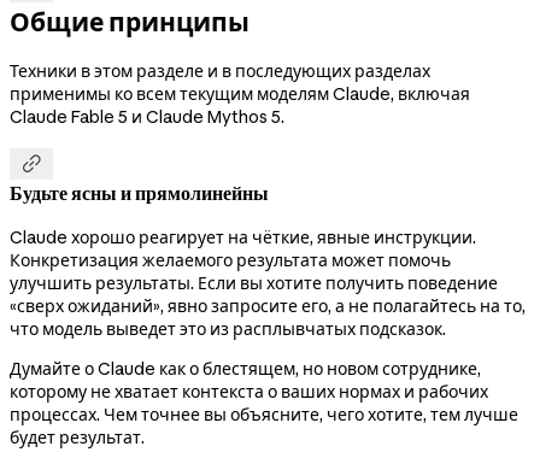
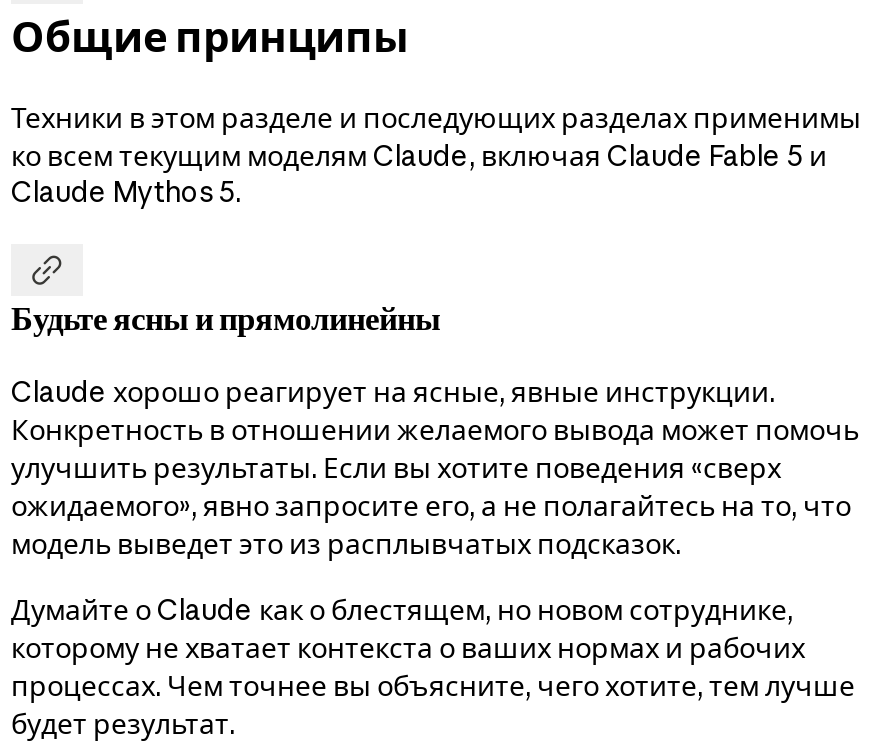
[10,61,470,128] Техники в этом разделе и в последующих разделах | применимы ко всем текущим моделям Claude, включая | Claude Fable 5 и Claude Mythos 5. -> [11,100,861,210] Техники в этом разделе и последующих разделах применимы | ко всем текущим моделям Claude, включая Claude Fable 5 и | Claude Mythos 5.
[10,227,526,340] Claude хорошо реагирует на чёткие, явные инструкции. | Конкретизация желаемого результата может помочь | улучшить результаты. Если вы хотите получить поведение | «сверх ожиданий», явно запросите его, а не полагайтесь на то, | что модель выведет это из расплывчатых подсказок. -> [11,374,859,562] Claude хорошо реагирует на ясные, явные инструкции. | Конкретность в отношении желаемого вывода может помочь | улучшить результаты. Если вы хотите поведения «сверх | ожидаемого», явно запросите его, а не полагайтесь на то, что | модель выведет это из расплывчатых подсказок.

